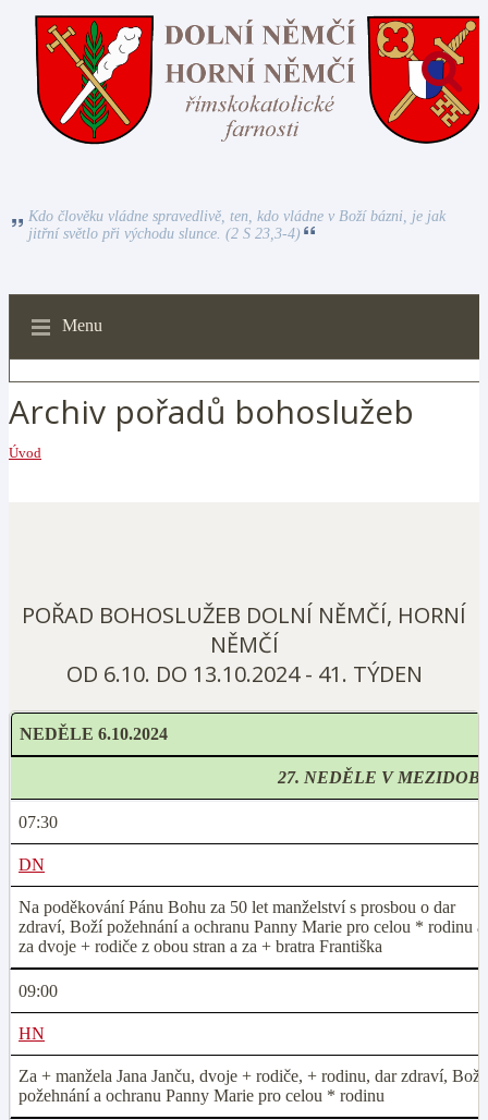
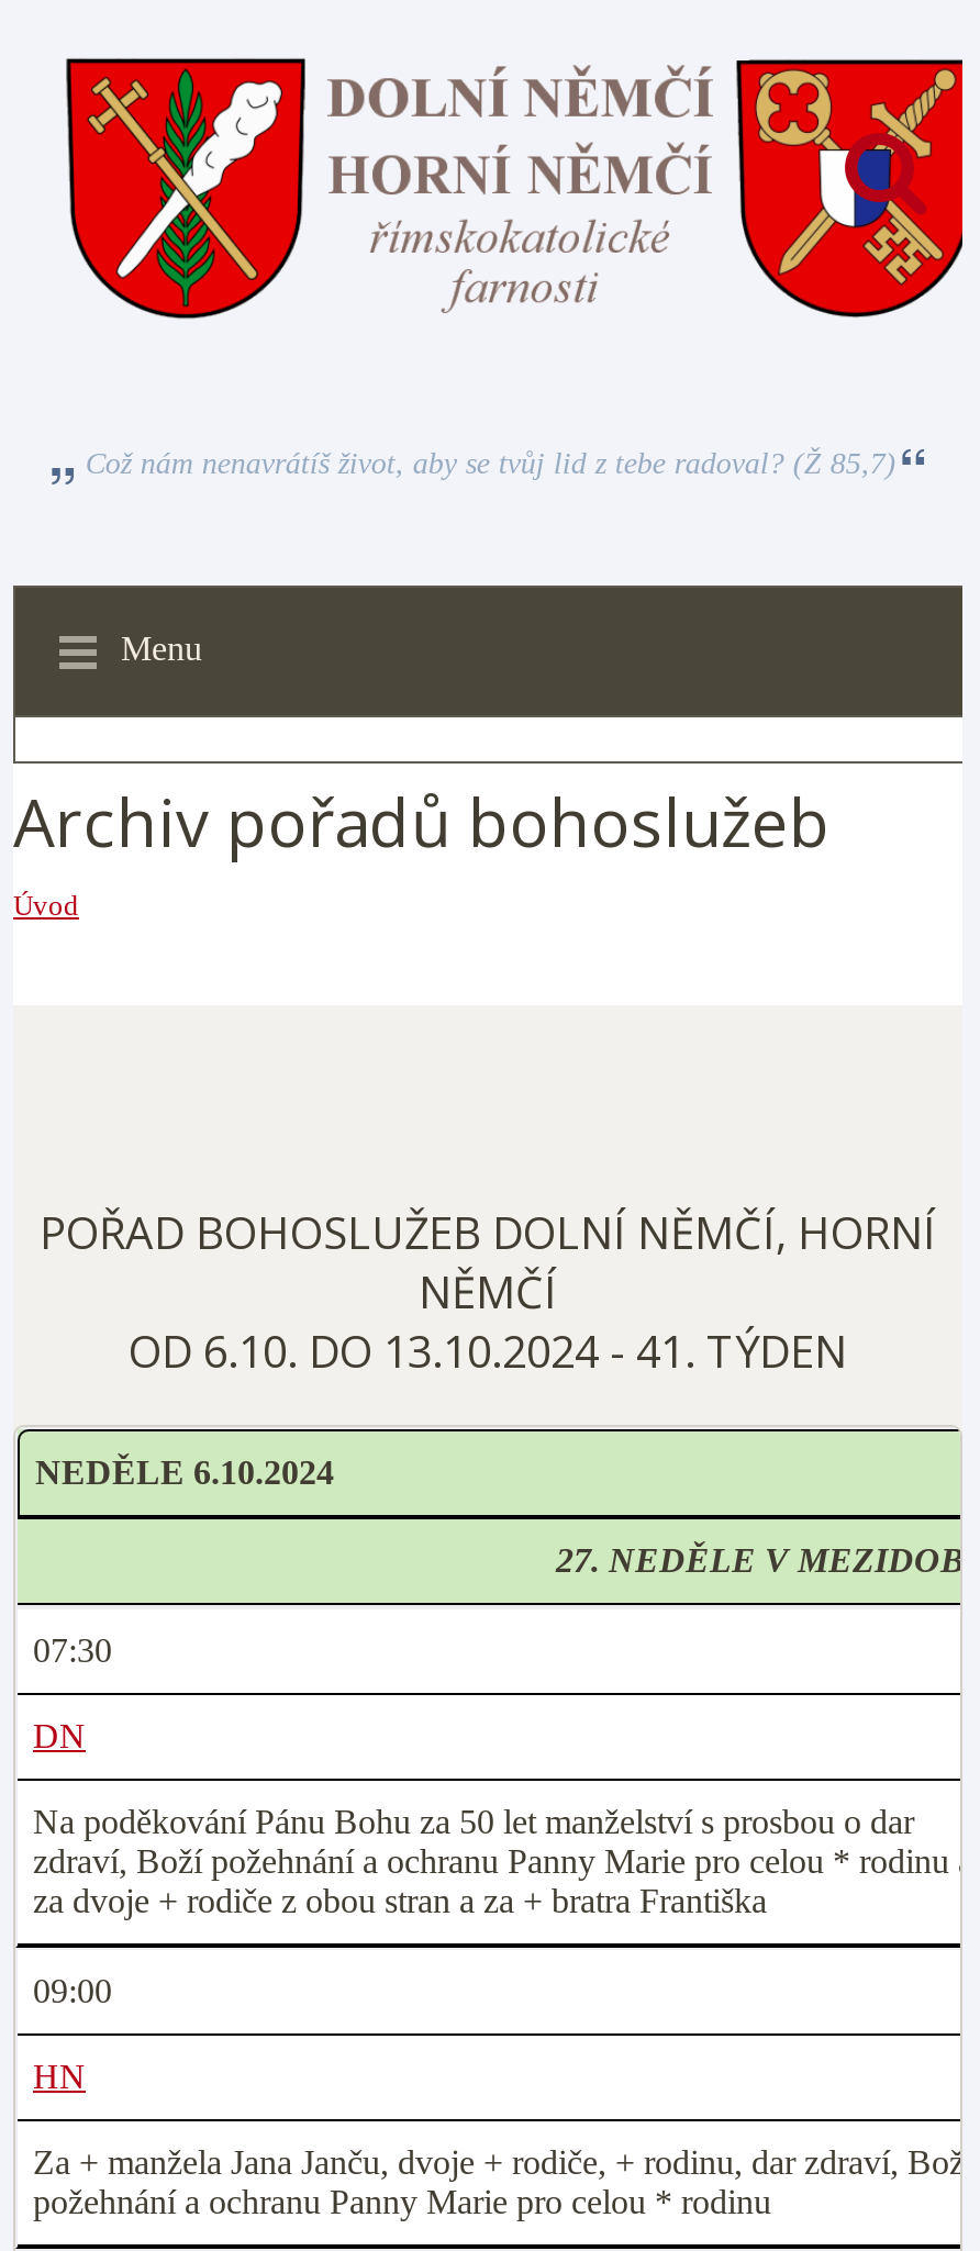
[28,208,446,242] Kdo člověku vládne spravedlivě, ten, kdo vládne v Boží bázni, je jak | jitřní světlo při východu slunce. (2 S 23,3-4) -> [85,447,896,480] Což nám nenavrátíš život, aby se tvůj lid z tebe radoval? (Ž 85,7)

